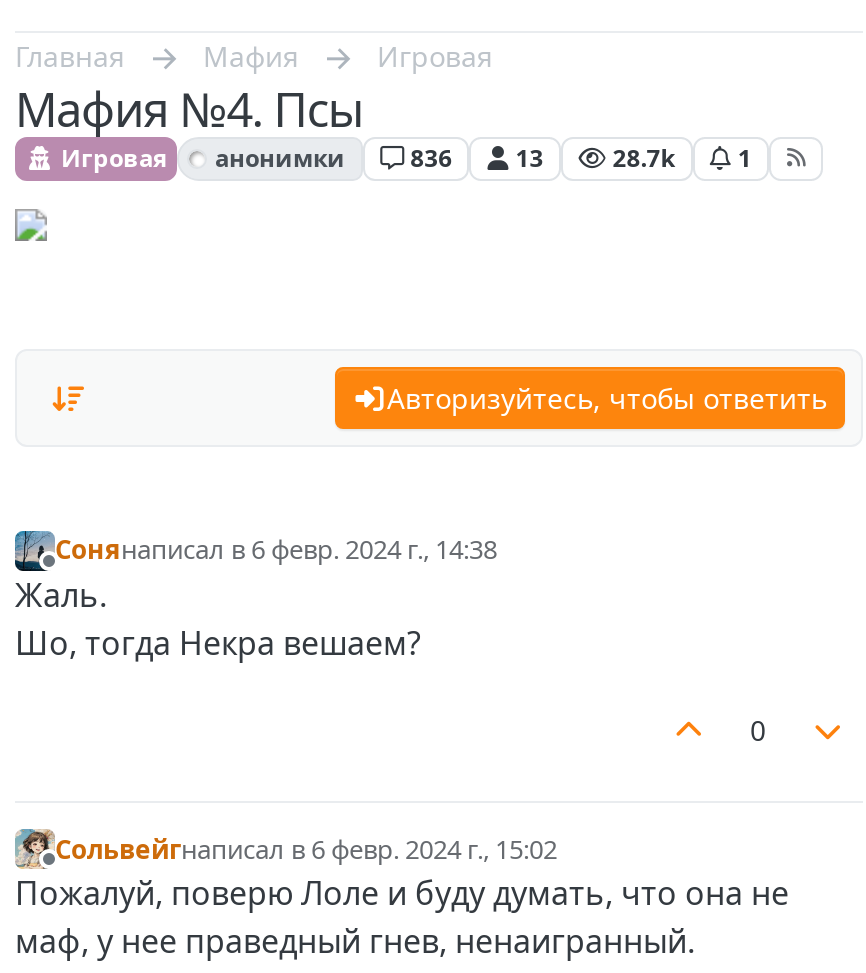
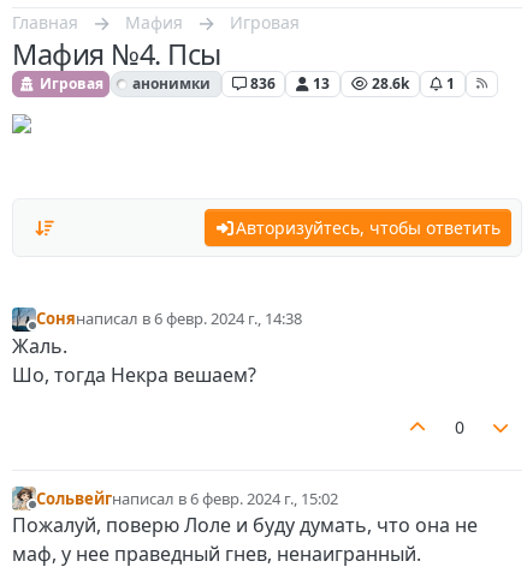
[613,141,752,175] 28.7k 1 -> [372,74,455,94] 28.6k 1

